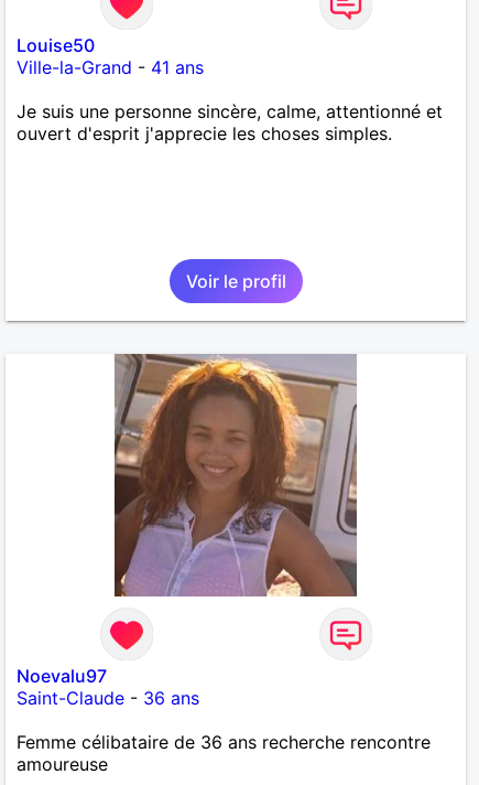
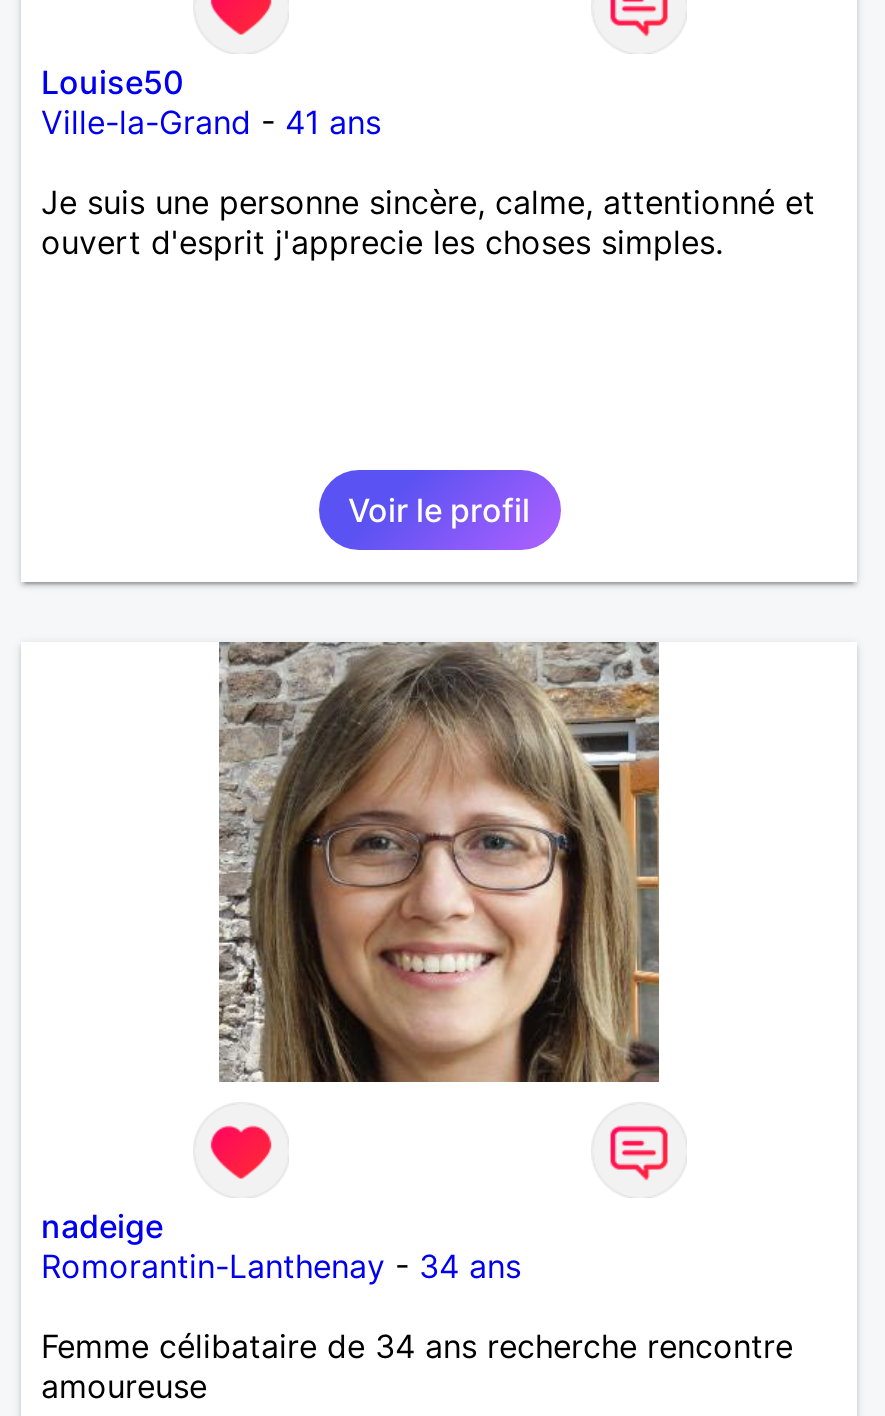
[113,354,357,598] [image] -> [219,642,661,1084] [image]
[17,665,199,709] Noevalu97 | Saint-Claude - 36 ans -> [41,1206,521,1286] nadeige | Romorantin-Lanthenay - 34 ans
[17,731,431,753] Femme célibataire de 36 ans recherche rencontre -> [41,1326,793,1366] Femme célibataire de 34 ans recherche rencontre

